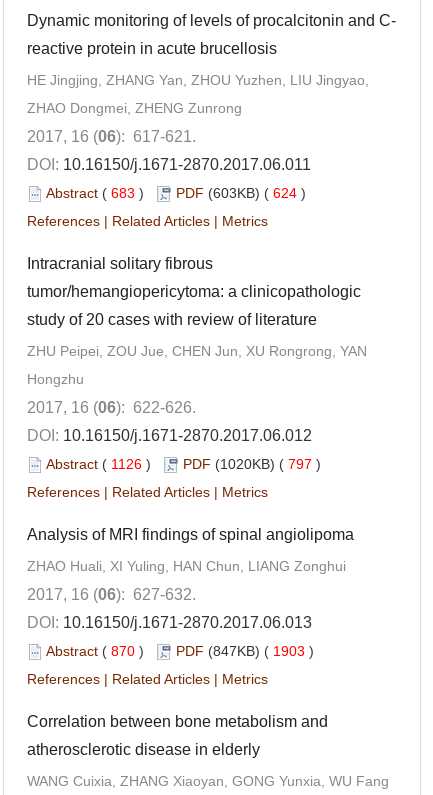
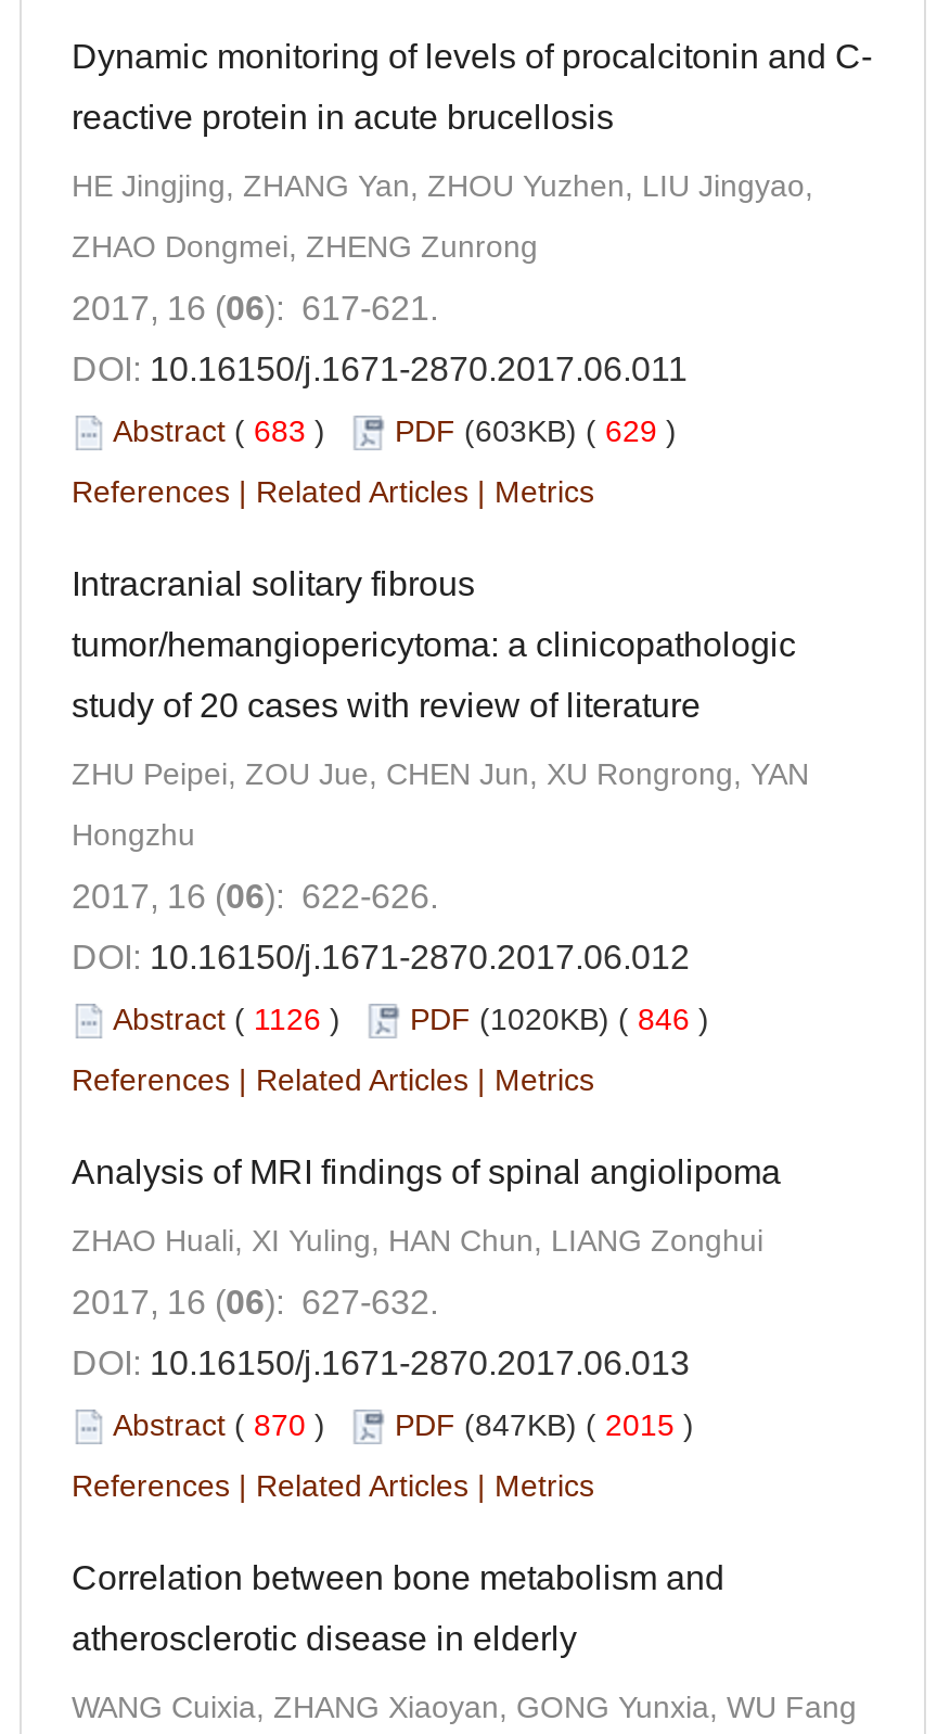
[46,185,314,201] Abstract (683) PDF (603KB) (624) -> [113,413,694,448] Abstract (683) PDF (603KB) (629)
[46,456,329,472] Abstract (1126) PDF (1020KB) (797) -> [113,1001,727,1036] Abstract (1126) PDF (1020KB) (846)
[46,643,322,659] Abstract (870) PDF (847KB) (1903) -> [113,1407,711,1442] Abstract (870) PDF (847KB) (2015)

